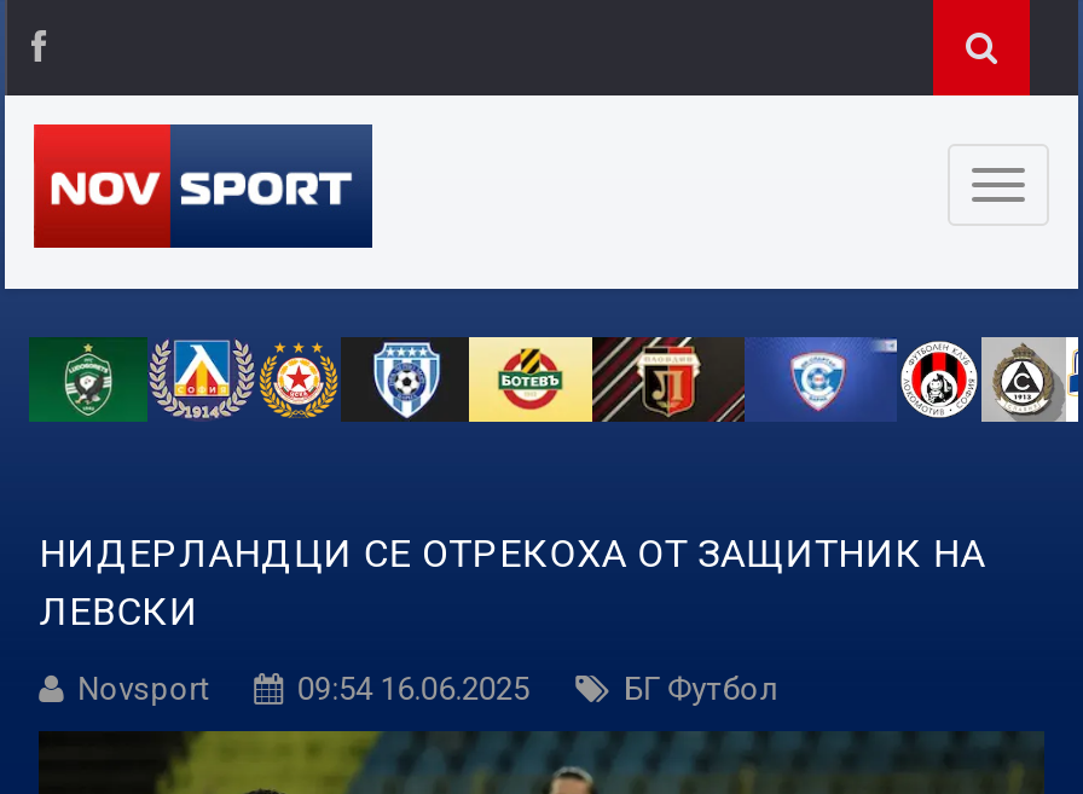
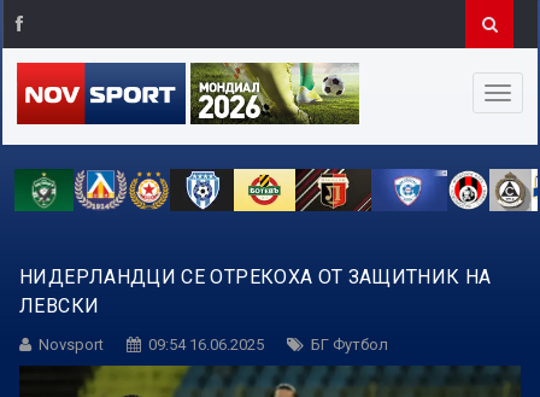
none -> [189,62,360,125] [image]

